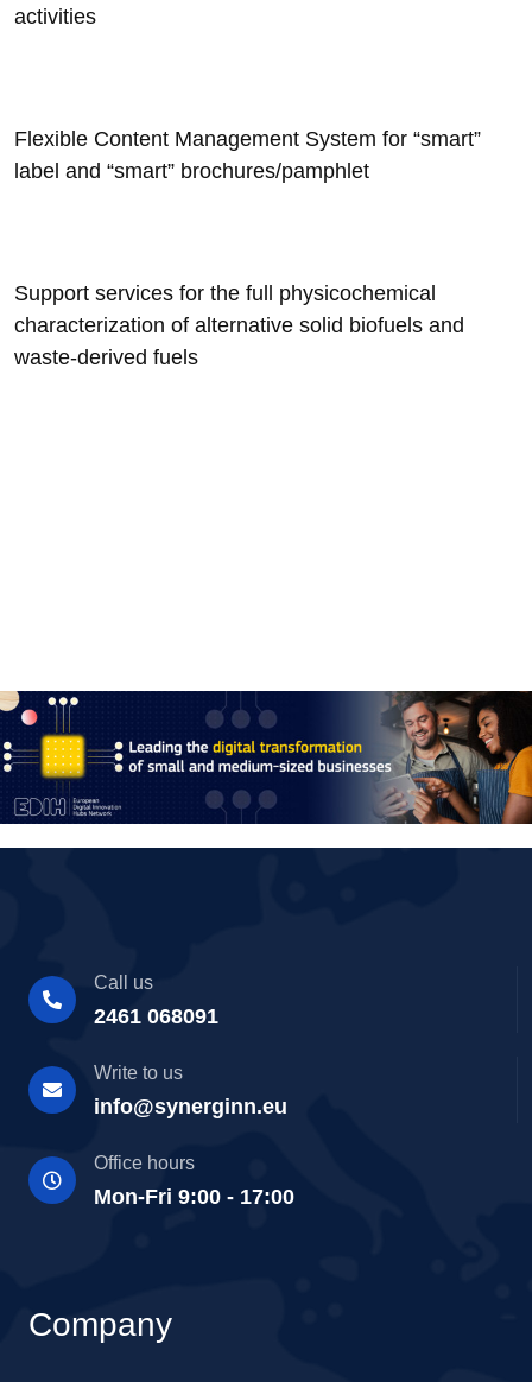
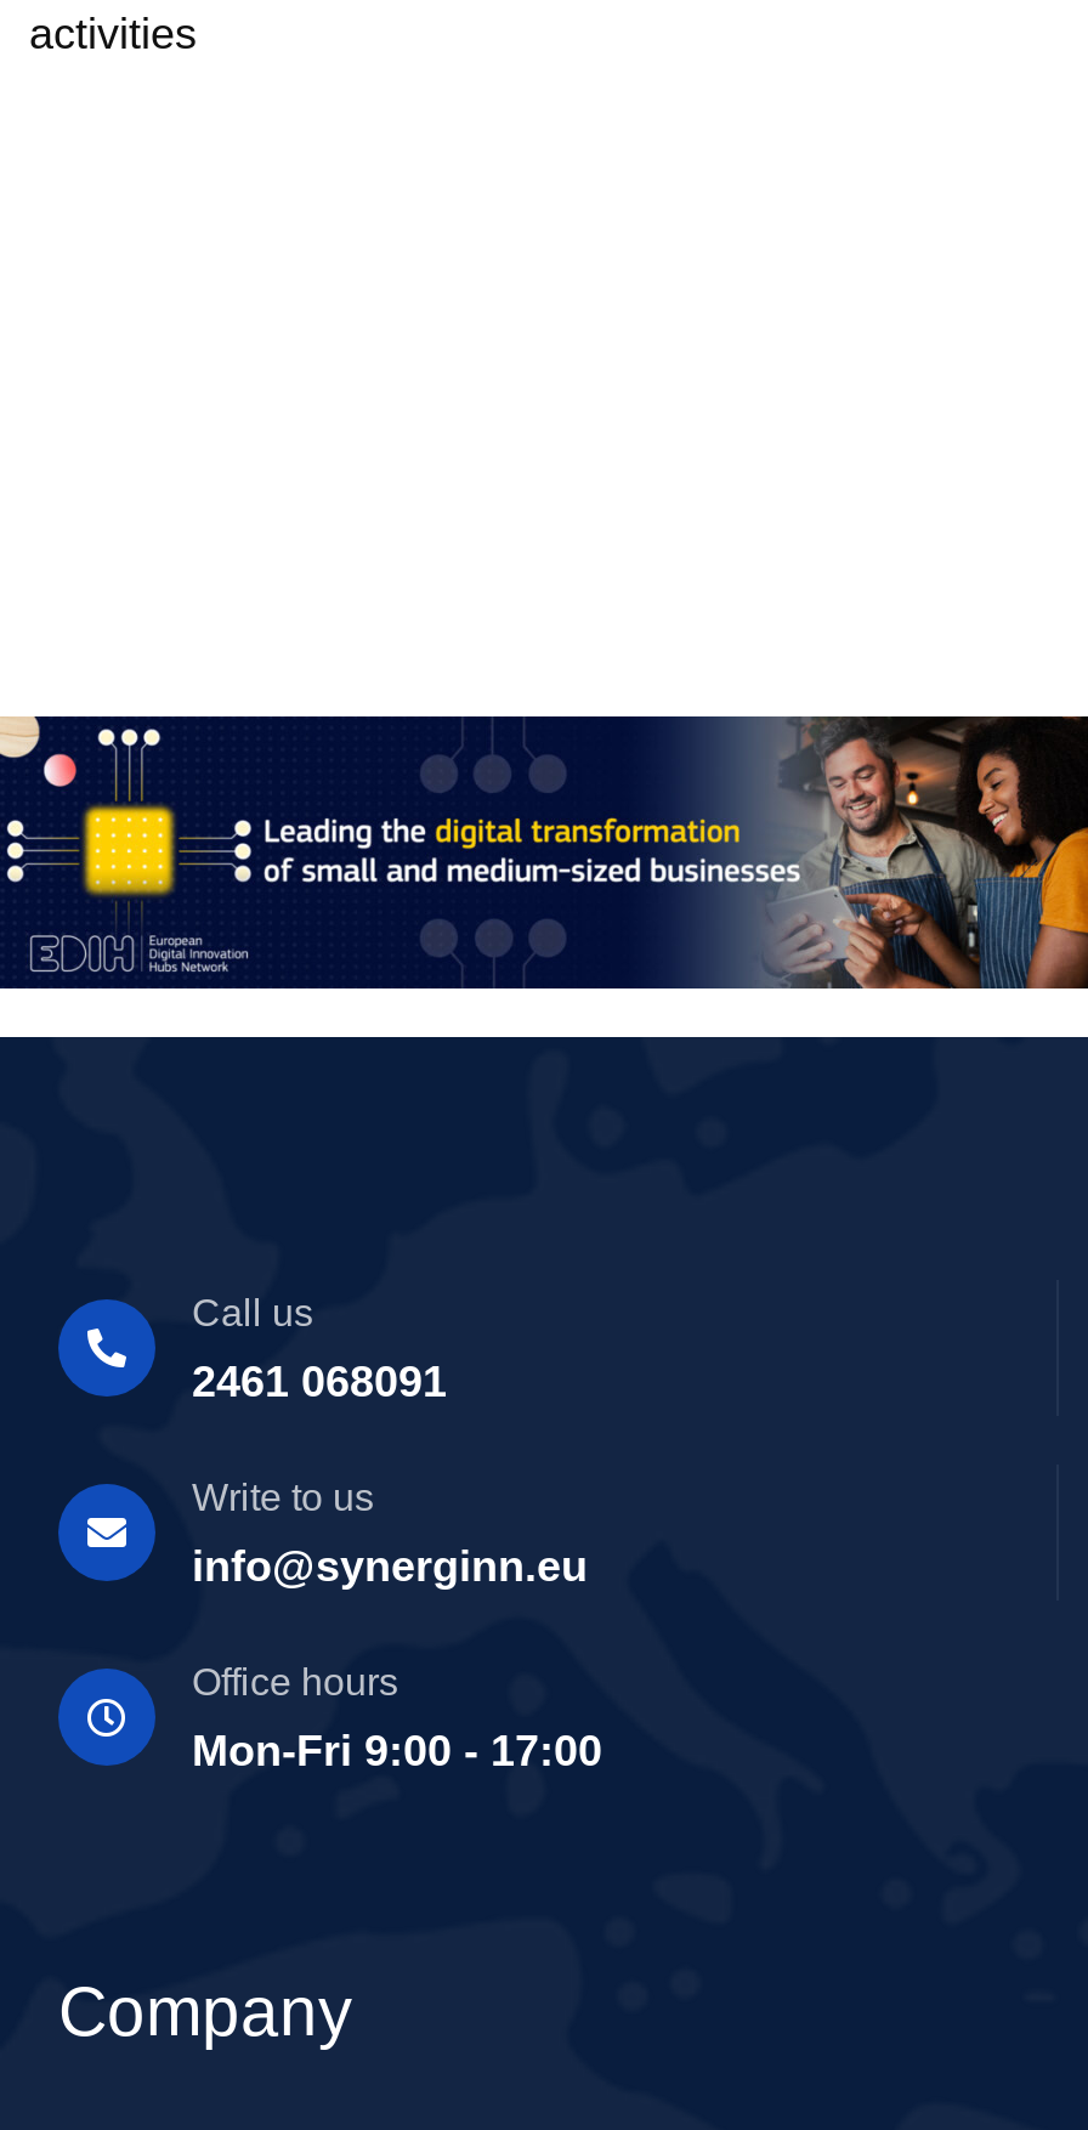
[14,127,481,183] Flexible Content Management System for “smart” | label and “smart” brochures/pamphlet -> none
[14,281,464,369] Support services for the full physicochemical | characterization of alternative solid biofuels and | waste-derived fuels -> none

